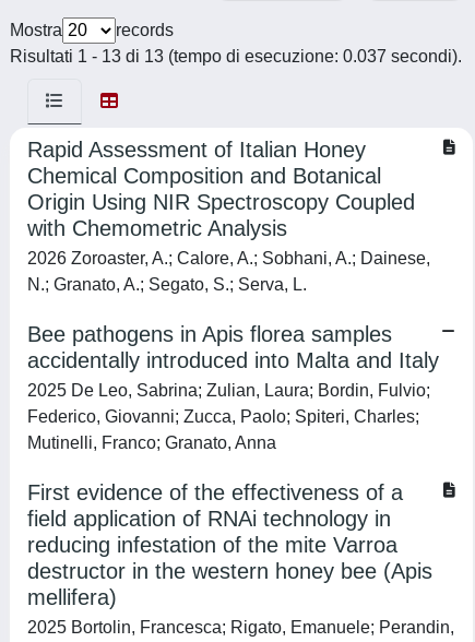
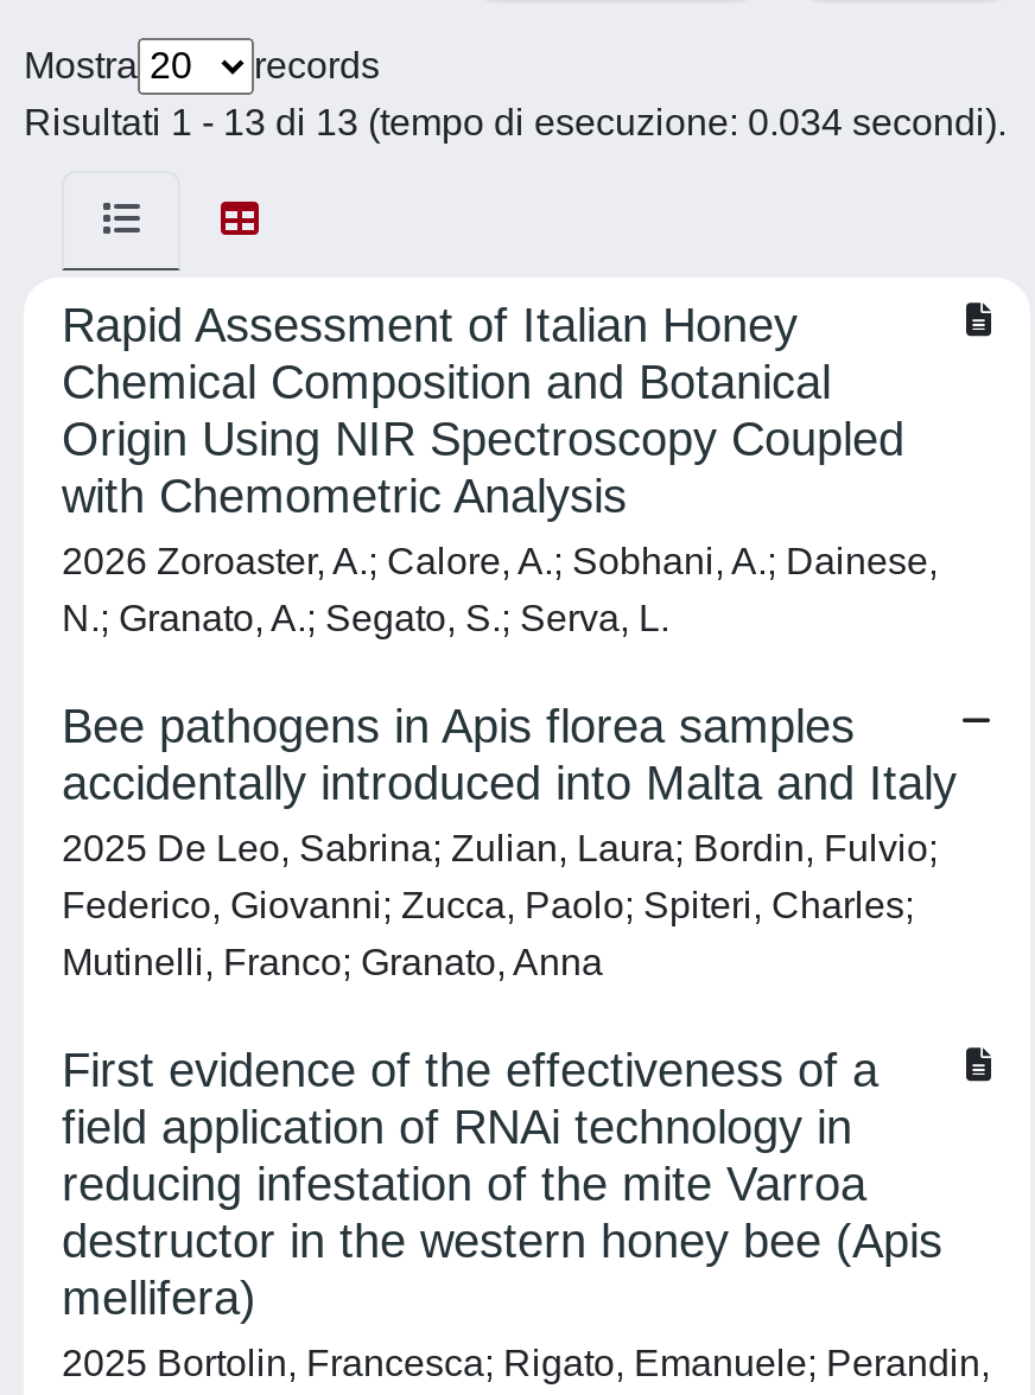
[10,47,462,66] Risultati 1 - 13 di 13 (tempo di esecuzione: 0.037 secondi). -> [24,102,1007,142] Risultati 1 - 13 di 13 (tempo di esecuzione: 0.034 secondi).

